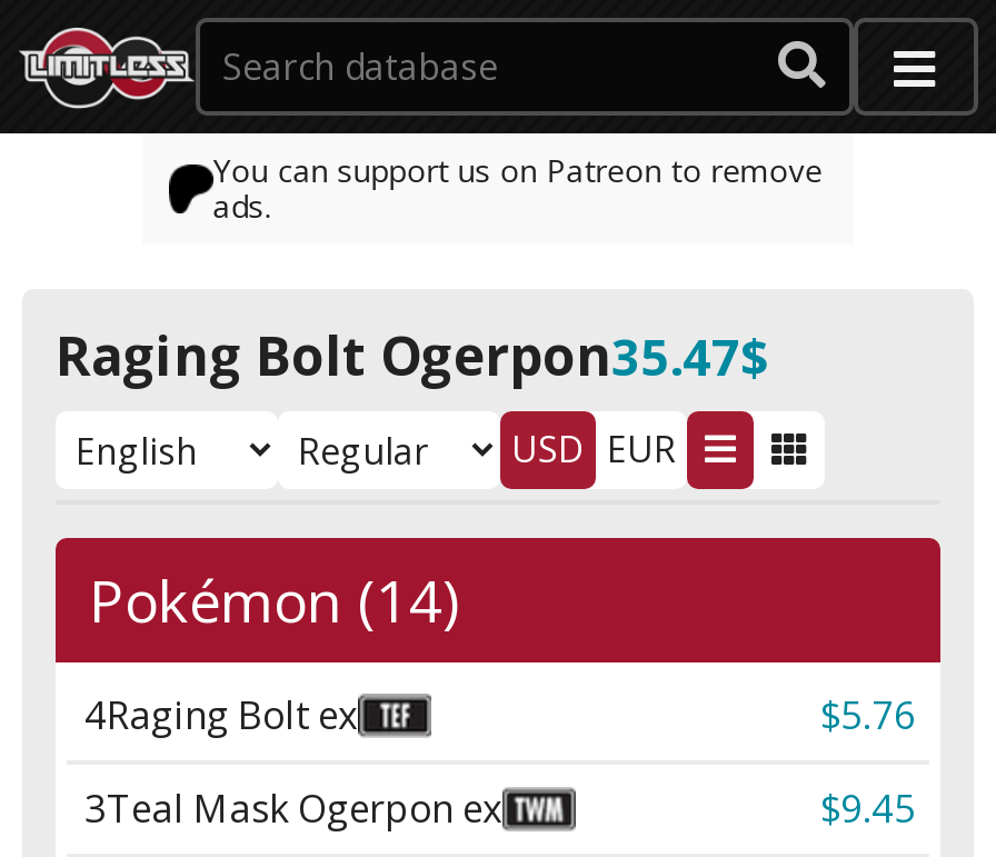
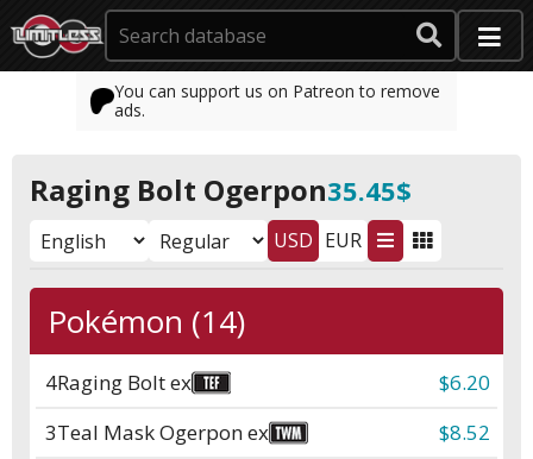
[56,318,769,391] Raging Bolt Ogerpon35.47$ -> [30,170,412,209] Raging Bolt Ogerpon35.45$
[820,689,916,740] $5.76 -> [439,369,490,396] $6.20
[820,783,916,834] $9.45 -> [439,419,490,446] $8.52

